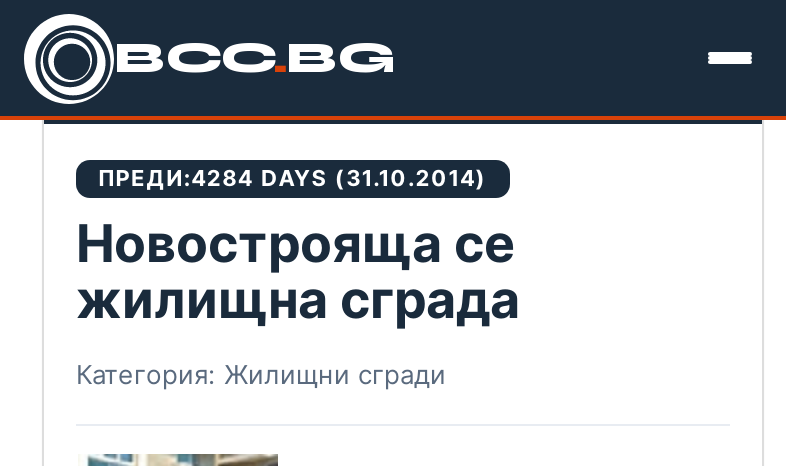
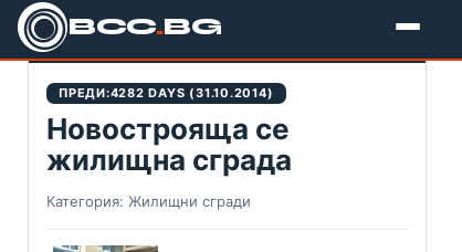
[98,164,487,192] ПРЕДИ:4284 DAYS (31.10.2014) -> [59,85,274,101] ПРЕДИ:4282 DAYS (31.10.2014)

